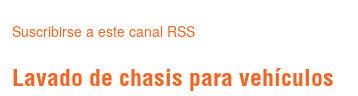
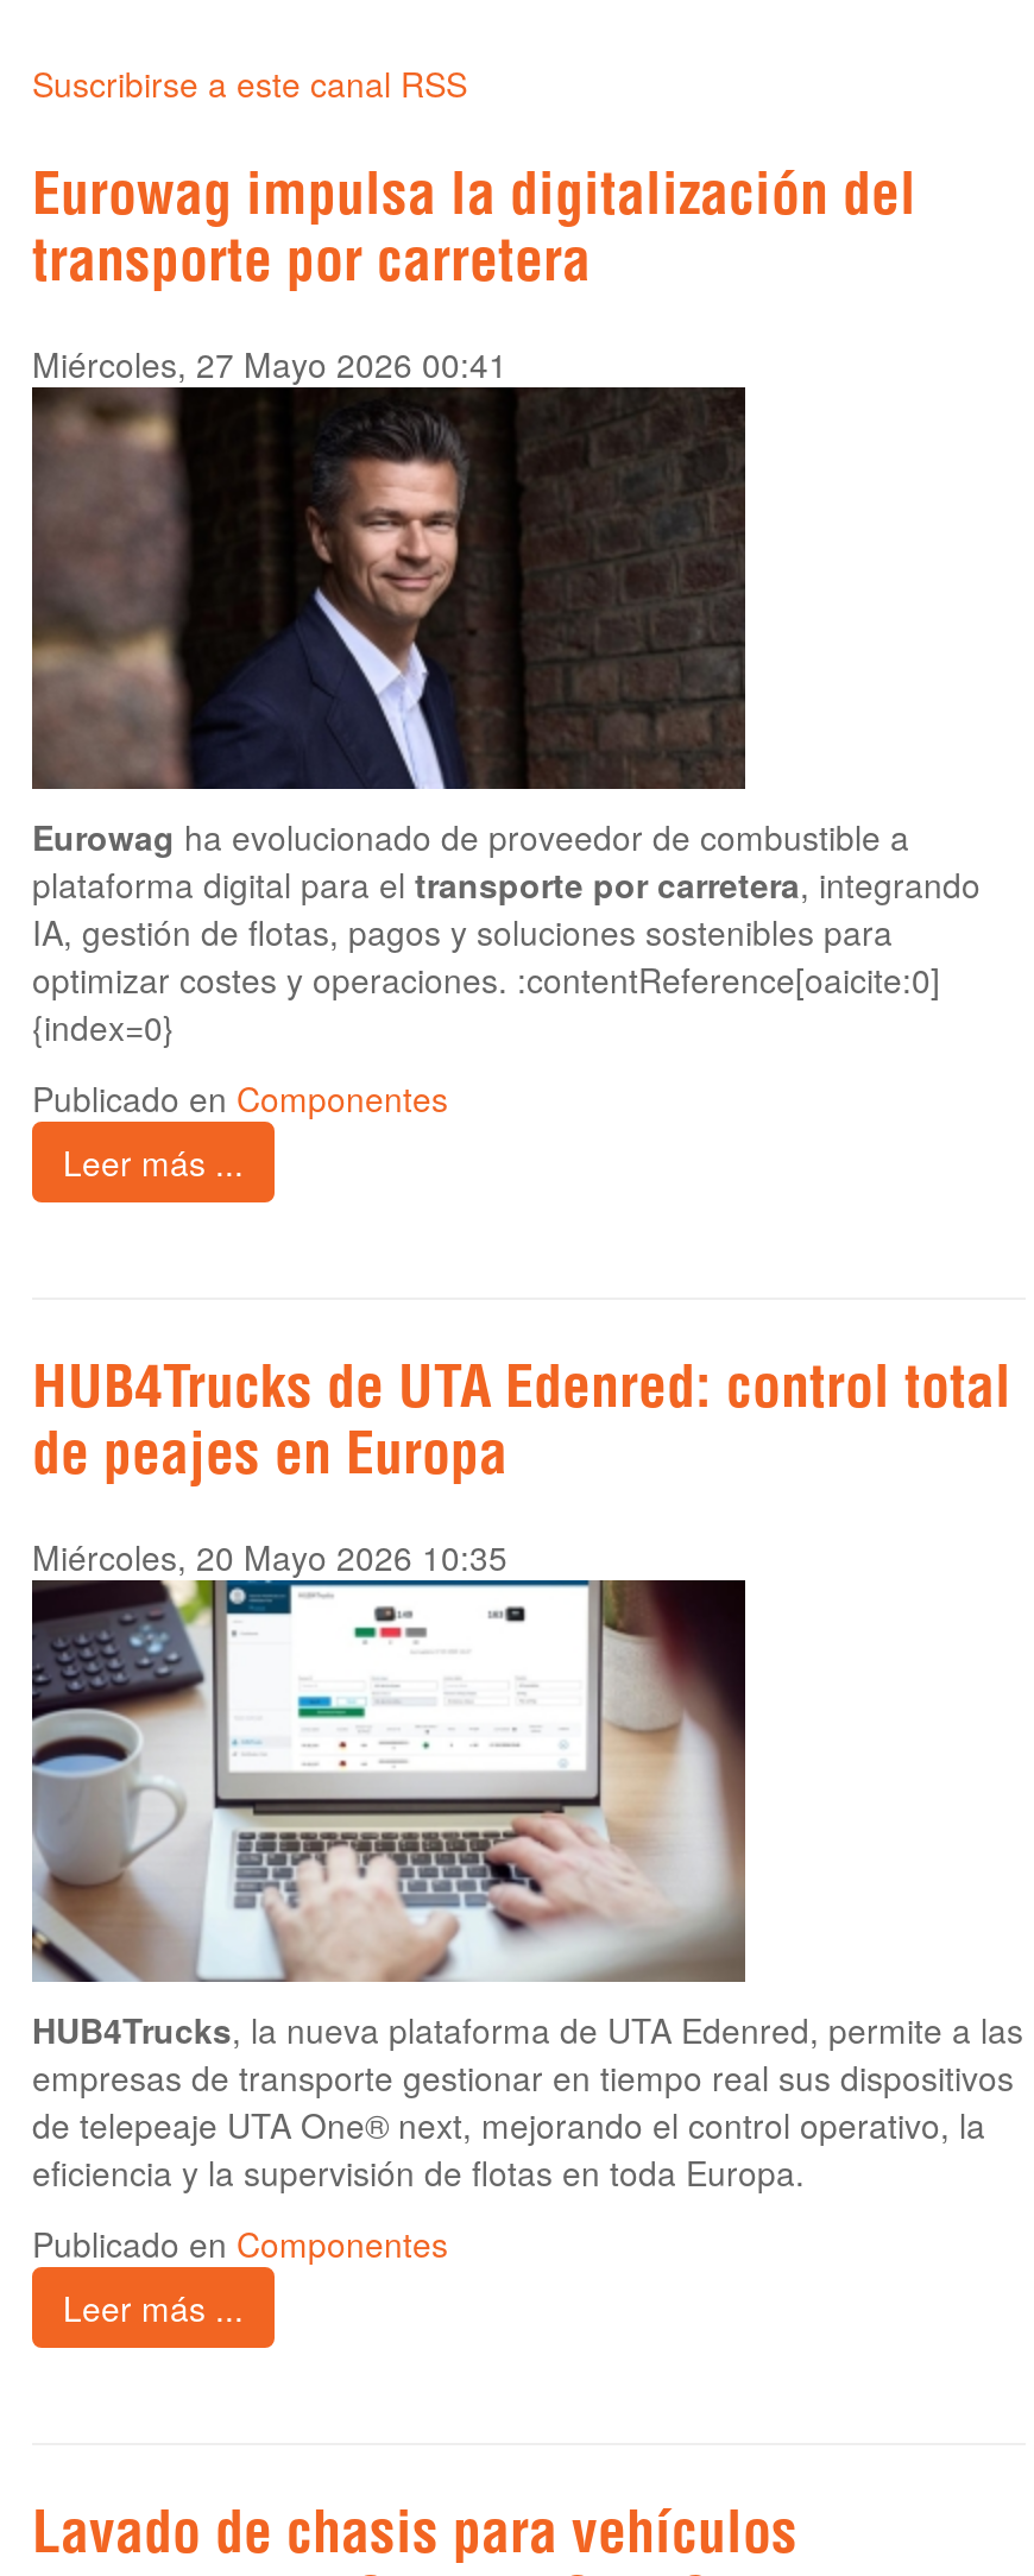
none -> [30,174,916,791] [image] | Eurowag impulsa la digitalización del | transporte por carretera | Miércoles, 27 Mayo 2026 00:41
none -> [30,1367,1011,1984] [image] | HUB4Trucks de UTA Edenred: control total | de peajes en Europa | Miércoles, 20 Mayo 2026 10:35
none -> [32,813,981,1187] Eurowag ha evolucionado de proveedor de combustible a | plataforma digital para el transporte por carretera, integrando | IA, gestión de flotas, pagos y soluciones sostenibles para | optimizar costes y operaciones. :contentReference[oaicite:0] | {index=0} | Publicado en Componentes | Leer más ...
none -> [32,2006,1023,2332] HUB4Trucks, la nueva plataforma de UTA Edenred, permite a las | empresas de transporte gestionar en tiempo real sus dispositivos | de telepeaje UTA One® next, mejorando el control operativo, la | eficiencia y la supervisión de flotas en toda Europa. | Publicado en Componentes | Leer más ...

